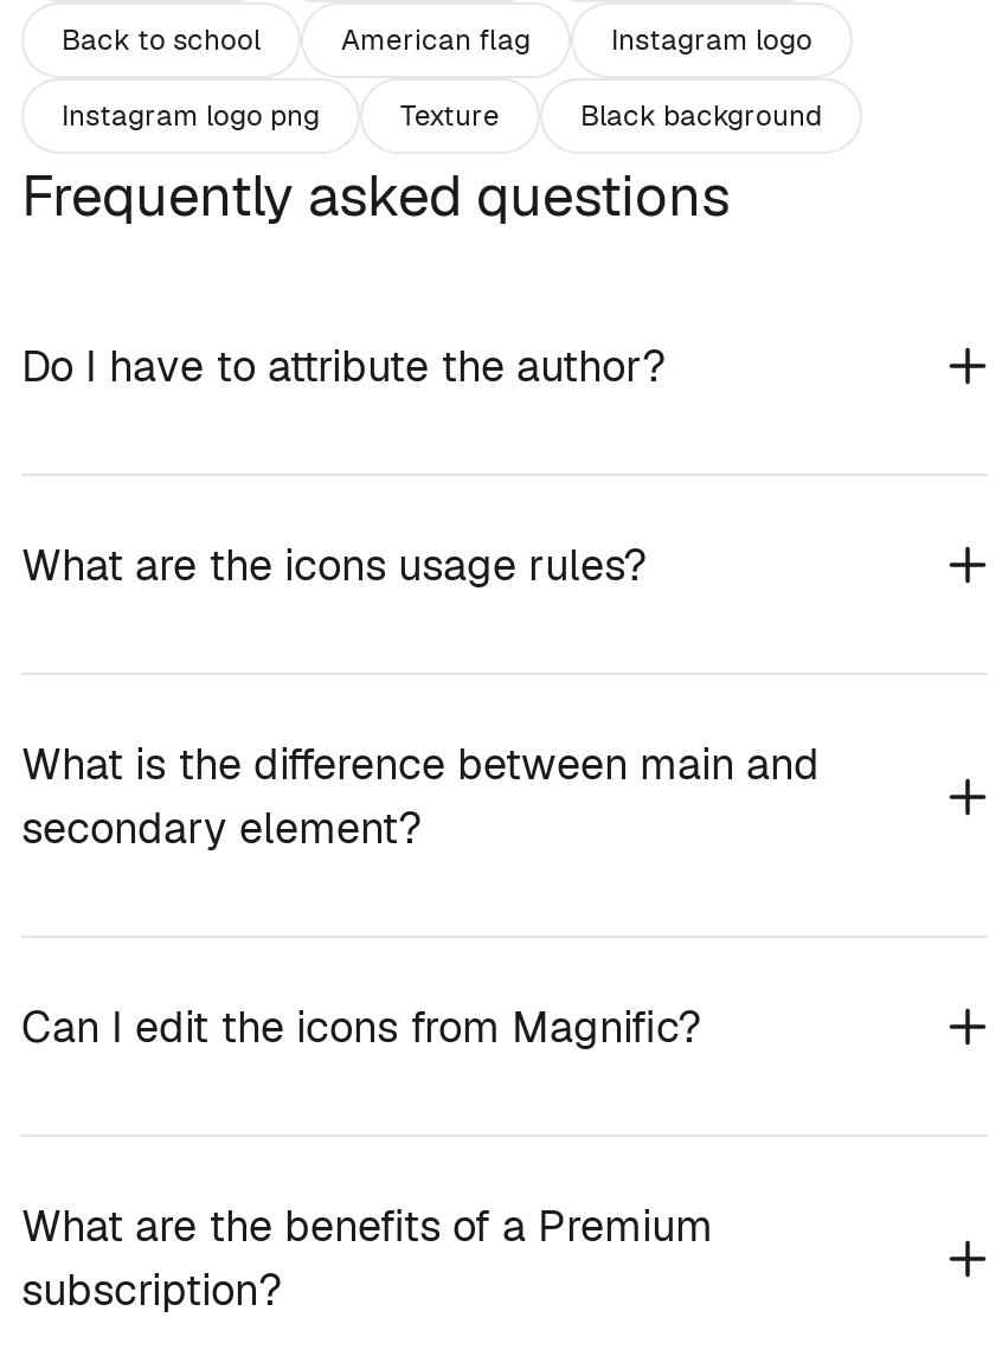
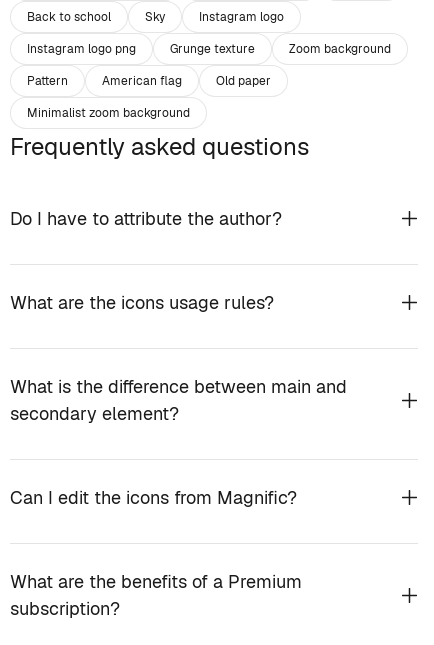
moved [341,20,531,58] -> [102,72,182,88]: American flag
none -> [145,8,165,24] Sky
[400,96,822,134] Texture | Black background -> [27,40,391,120] Grunge texture | Zoom background | Pattern | Old paper | Minimalist zoom background

